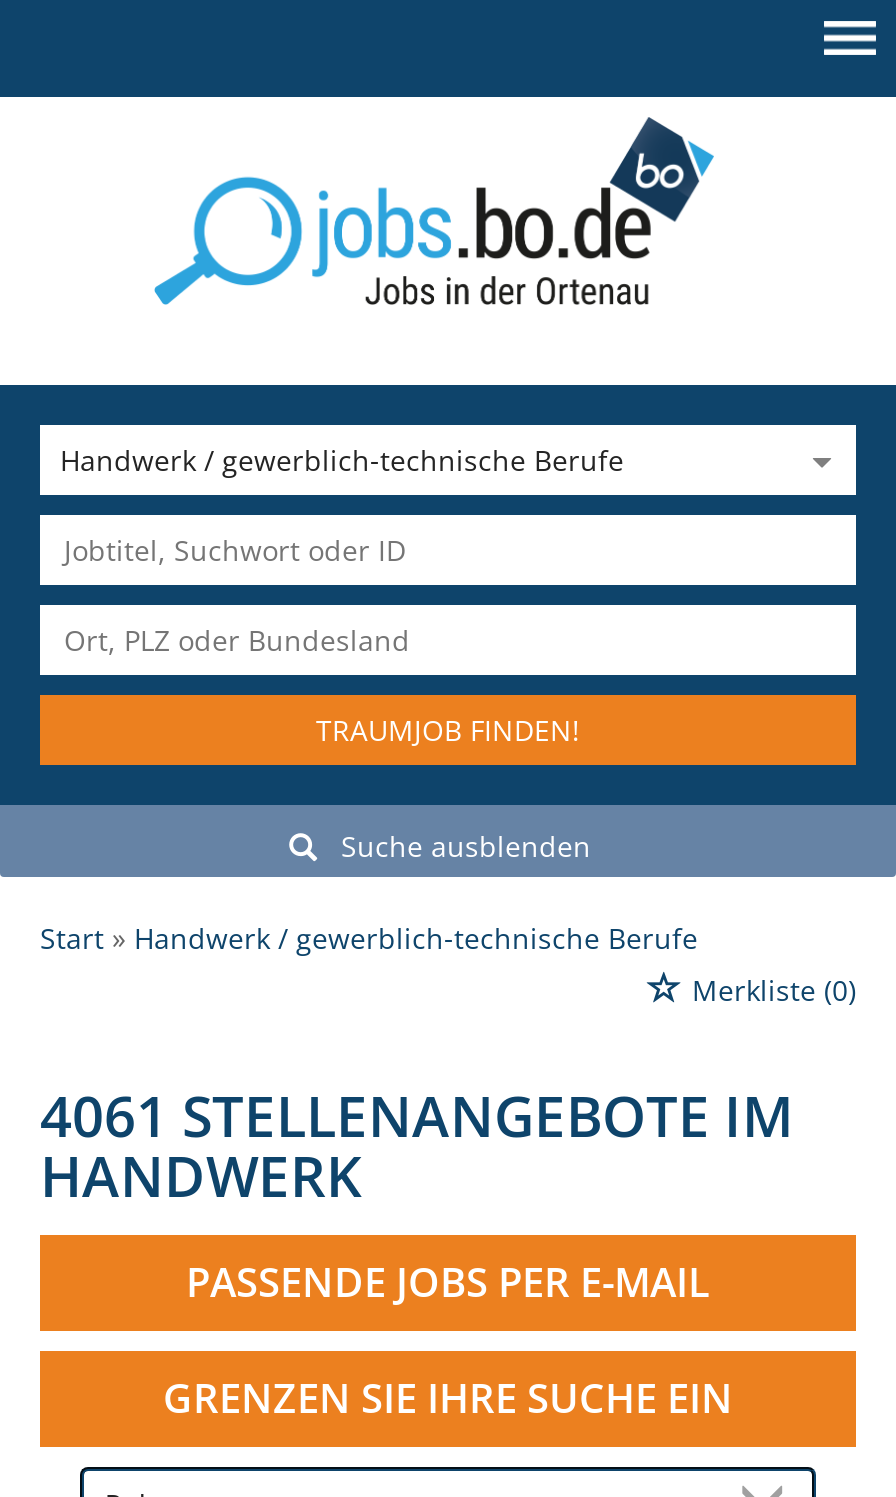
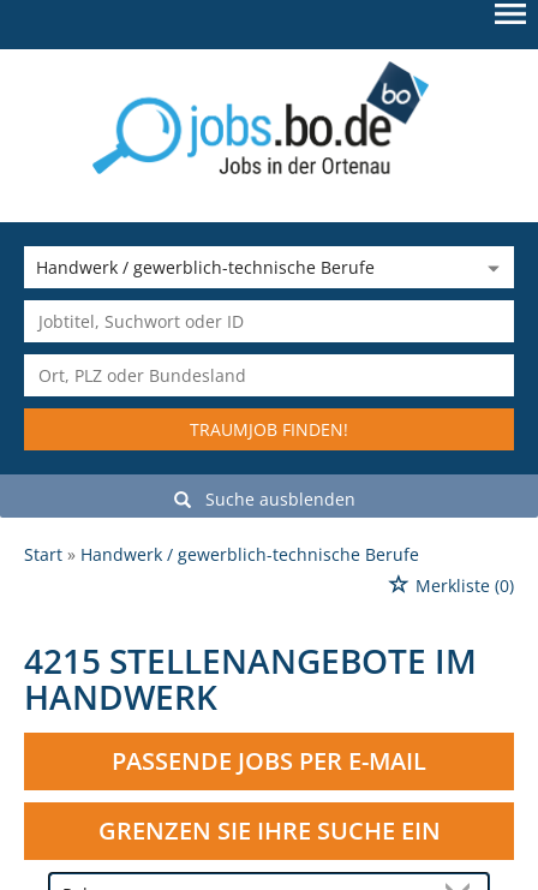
[40,1076,794,1152] 4061 STELLENANGEBOTE IM -> [24,637,477,683] 4215 STELLENANGEBOTE IM

